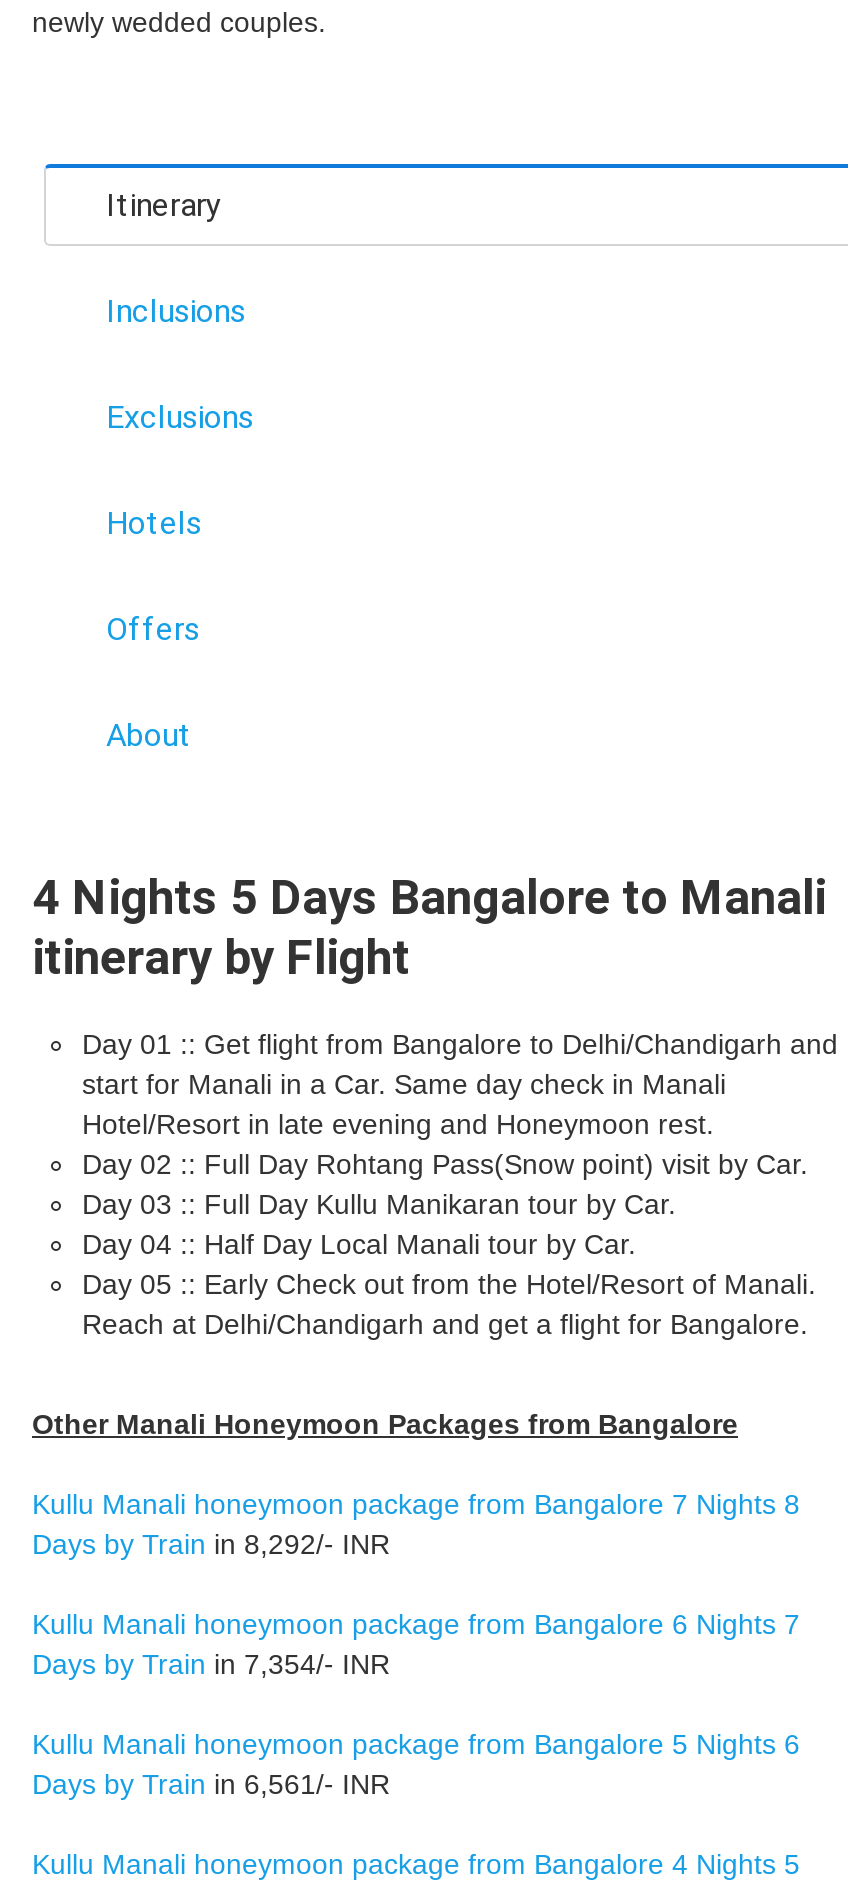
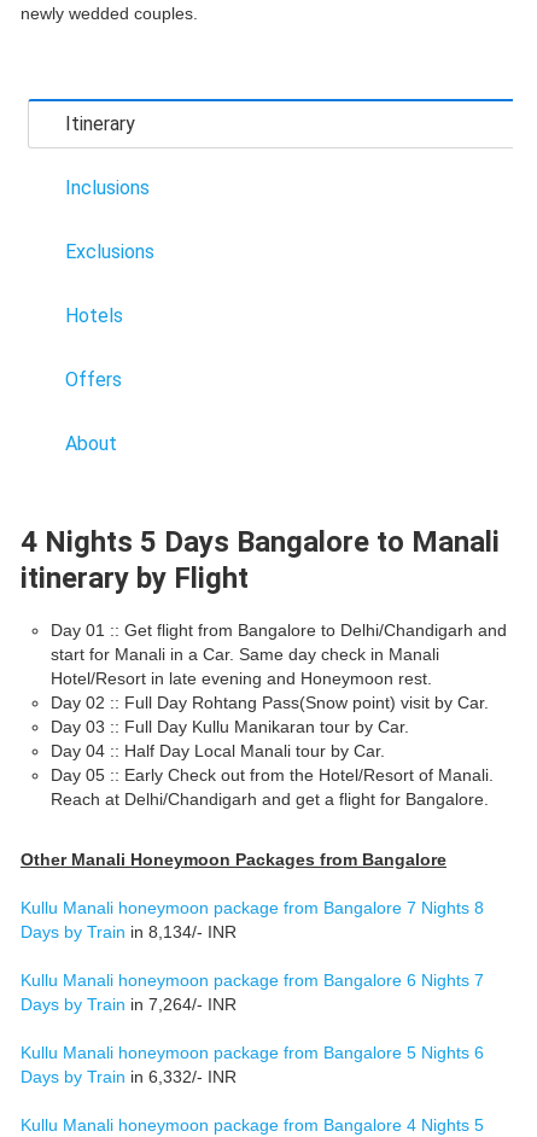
[32,1528,390,1560] Days by Train in 8,292/- INR -> [21,922,237,941] Days by Train in 8,134/- INR
[32,1648,390,1680] Days by Train in 7,354/- INR -> [21,995,237,1014] Days by Train in 7,264/- INR
[32,1768,390,1800] Days by Train in 6,561/- INR -> [21,1067,237,1086] Days by Train in 6,332/- INR

